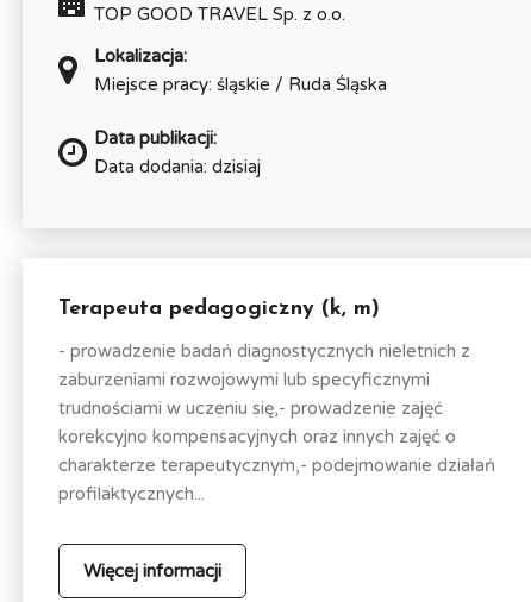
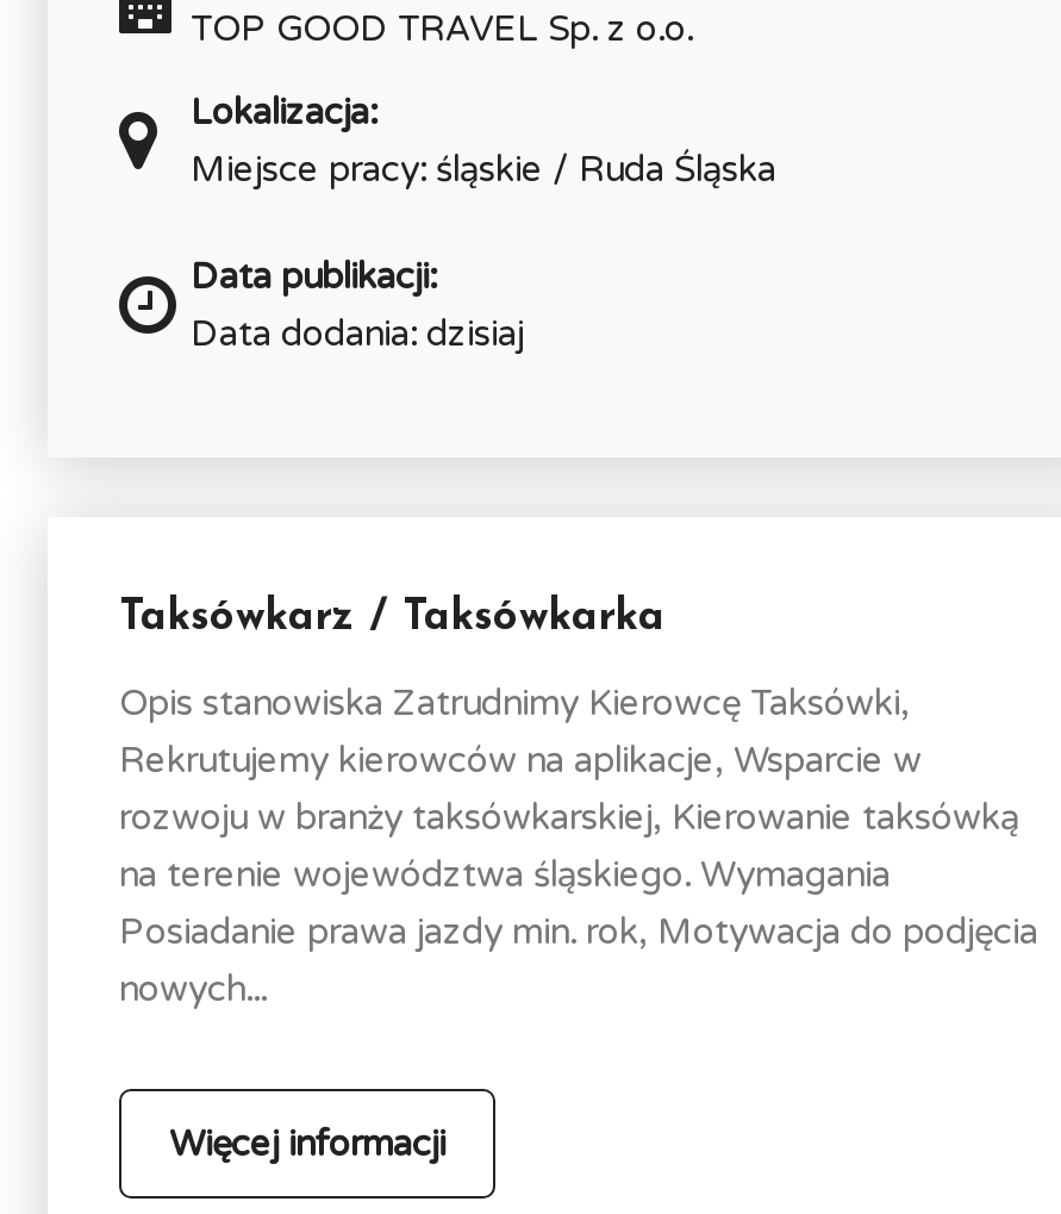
[58,298,380,320] Terapeuta pedagogiczny (k, m) -> [119,596,664,641] Taksówkarz / Taksówkarka
[58,340,495,504] - prowadzenie badań diagnostycznych nieletnich z | zaburzeniami rozwojowymi lub specyficznymi | trudnościami w uczeniu się,- prowadzenie zajęć | korekcyjno kompensacyjnych oraz innych zajęć o | charakterze terapeutycznym,- podejmowanie działań | profilaktycznych... -> [119,681,1038,1010] Opis stanowiska Zatrudnimy Kierowcę Taksówki, | Rekrutujemy kierowców na aplikacje, Wsparcie w | rozwoju w branży taksówkarskiej, Kierowanie taksówką | na terenie województwa śląskiego. Wymagania | Posiadanie prawa jazdy min. rok, Motywacja do podjęcia | nowych...

